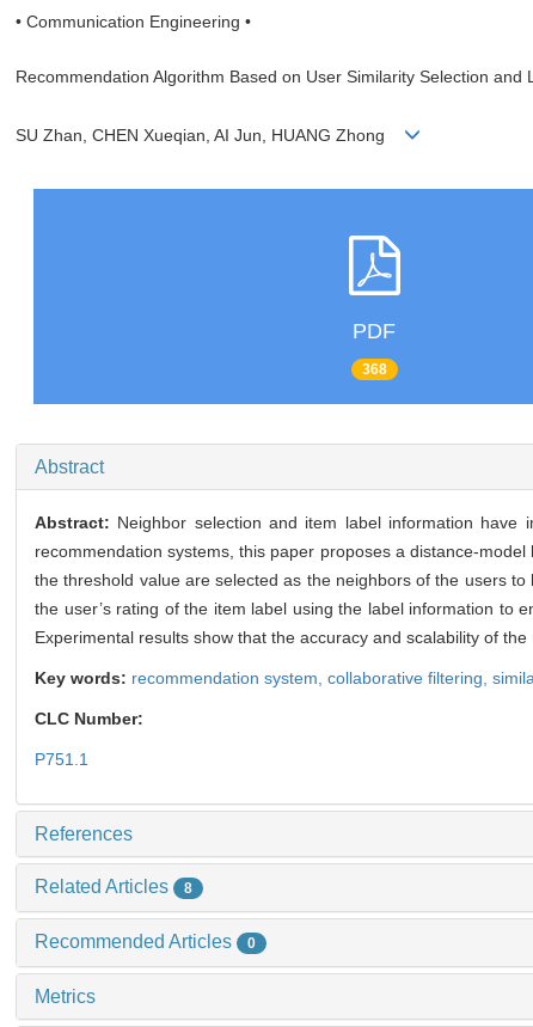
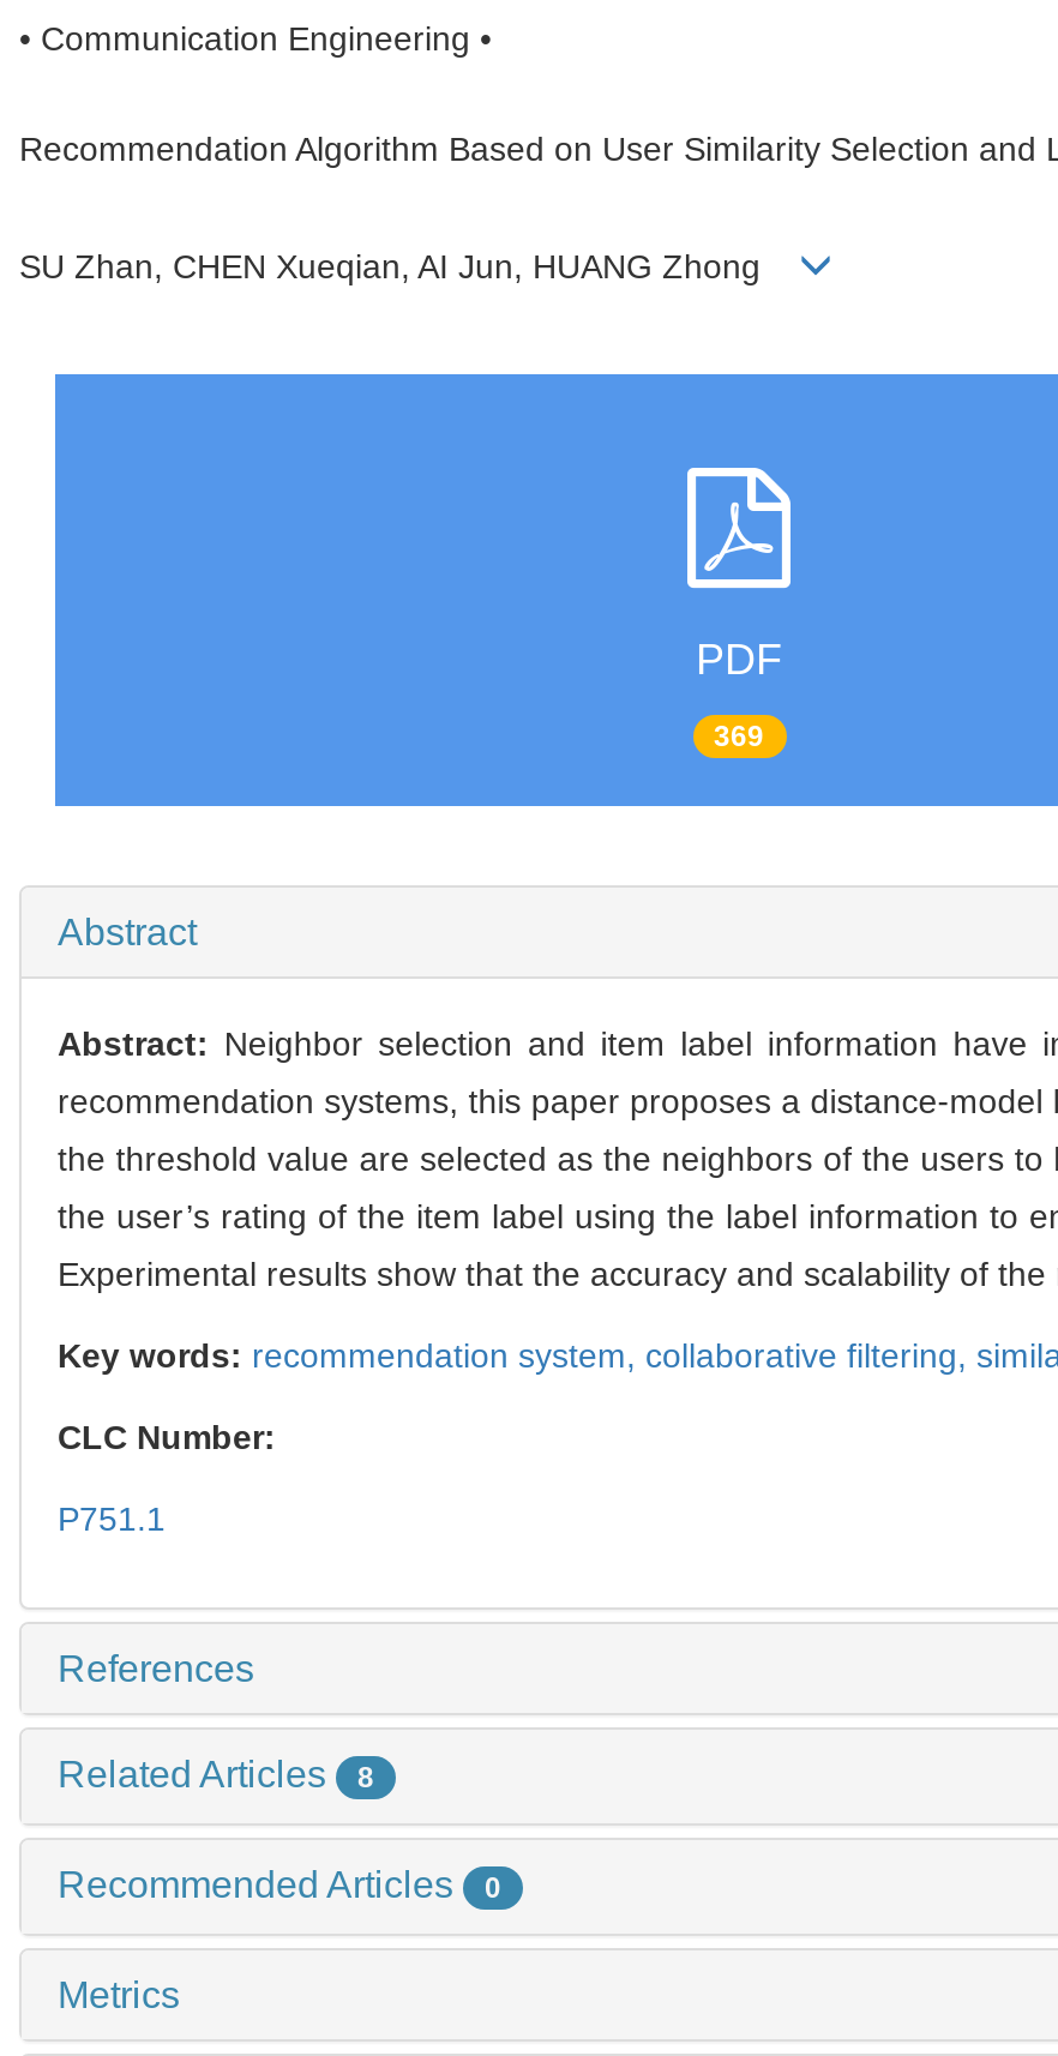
[362,361,387,378] 368 -> [714,719,764,753] 369

